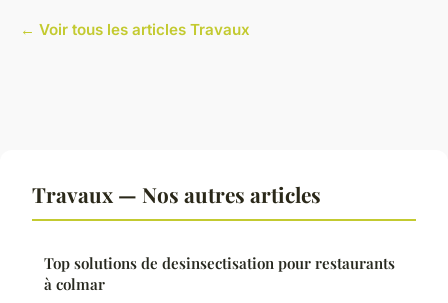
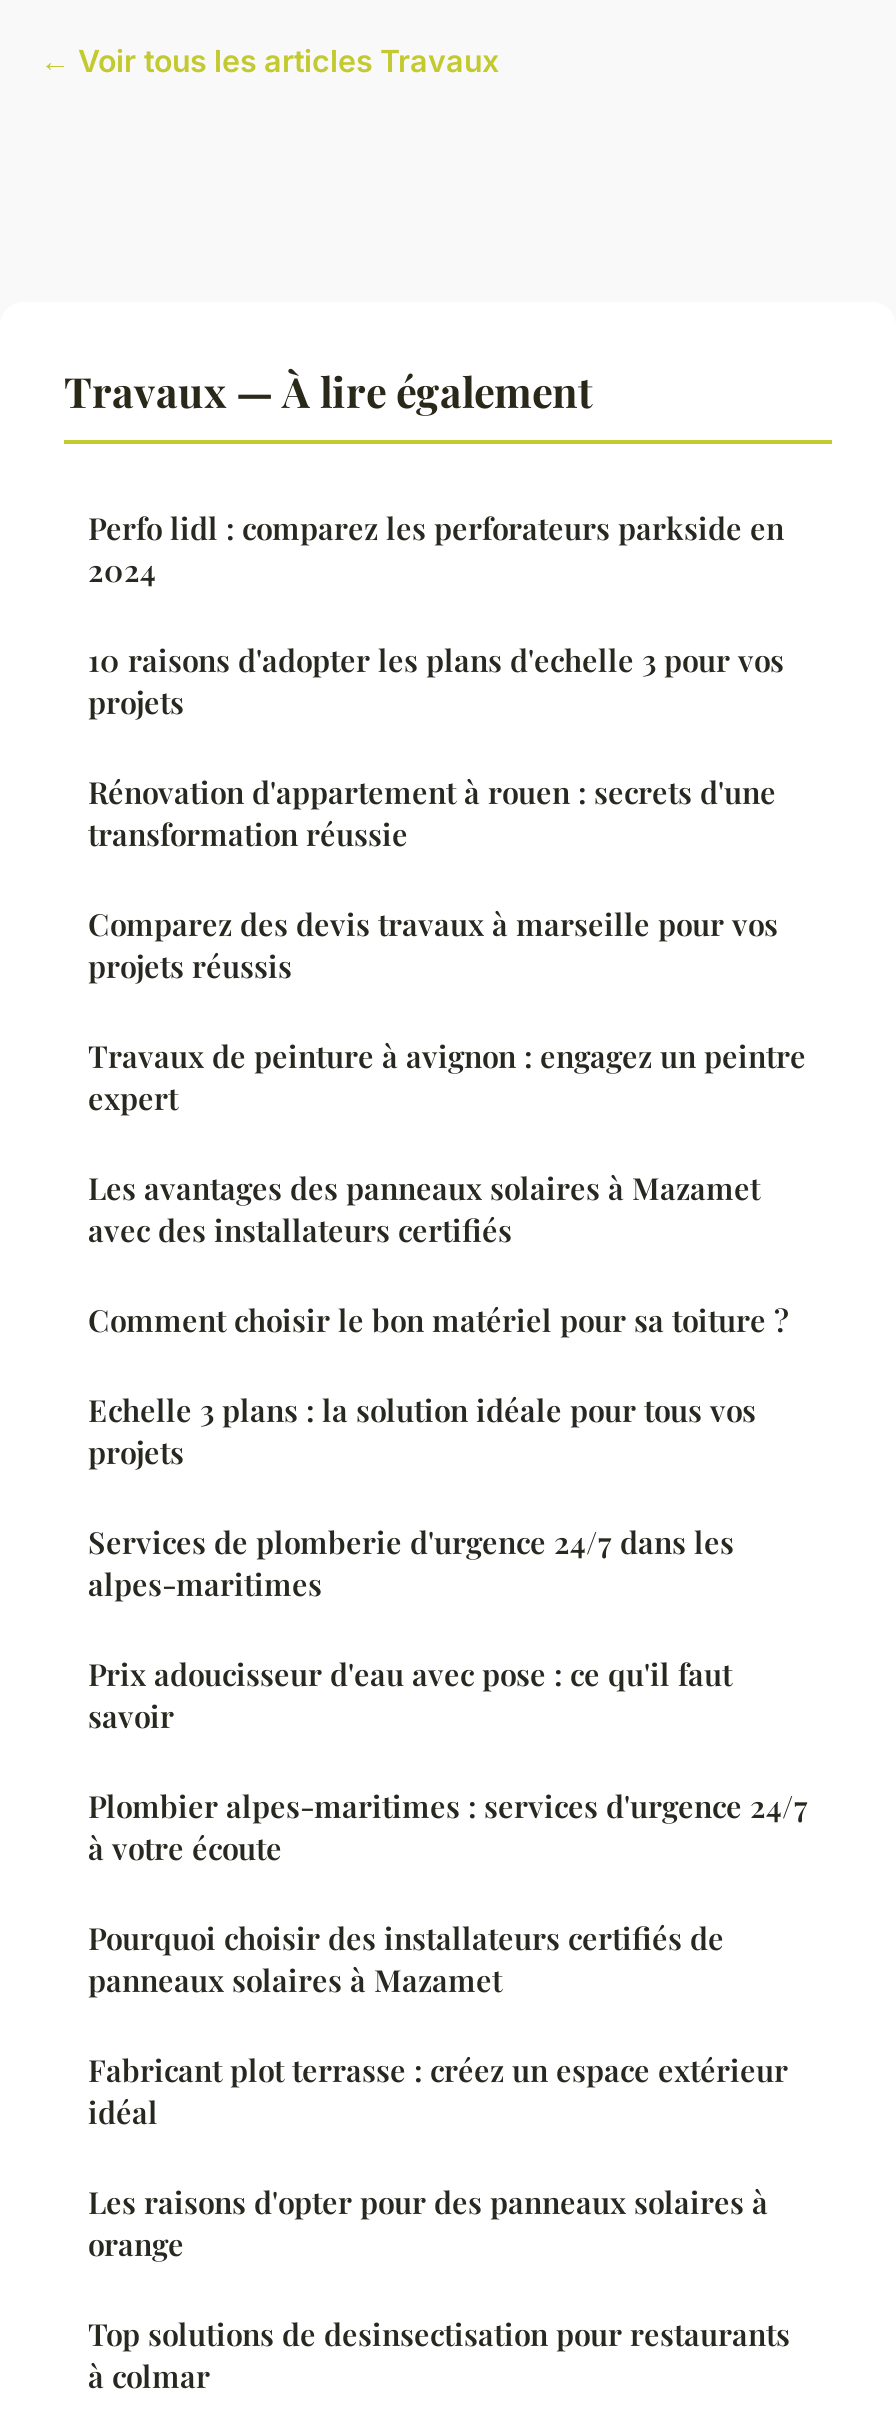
[32,180,321,208] Travaux — Nos autres articles -> [64,362,808,2264] Travaux — À lire également | Perfo lidl : comparez les perforateurs parkside en | 2024 | 10 raisons d'adopter les plans d'echelle 3 pour vos | projets | Rénovation d'appartement à rouen : secrets d'une | transformation réussie | Comparez des devis travaux à marseille pour vos | projets réussis | Travaux de peinture à avignon : engagez un peintre | expert | Les avantages des panneaux solaires à Mazamet | avec des installateurs certifiés | Comment choisir le bon matériel pour sa toiture ? | Echelle 3 plans : la solution idéale pour tous vos | projets | Services de plomberie d'urgence 24/7 dans les | alpes-maritimes | Prix adoucisseur d'eau avec pose : ce qu'il faut | savoir | Plombier alpes-maritimes : services d'urgence 24/7 | à votre écoute | Pourquoi choisir des installateurs certifiés de | panneaux solaires à Mazamet | Fabricant plot terrasse : créez un espace extérieur | idéal | Les raisons d'opter pour des panneaux solaires à | orange

